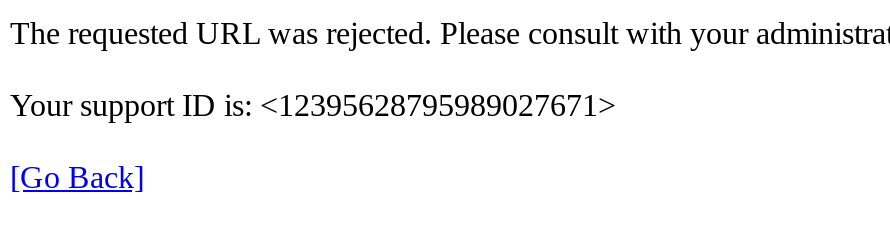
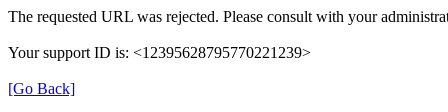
[10,88,616,122] Your support ID is: <12395628795989027671> -> [8,44,311,61] Your support ID is: <12395628795770221239>

